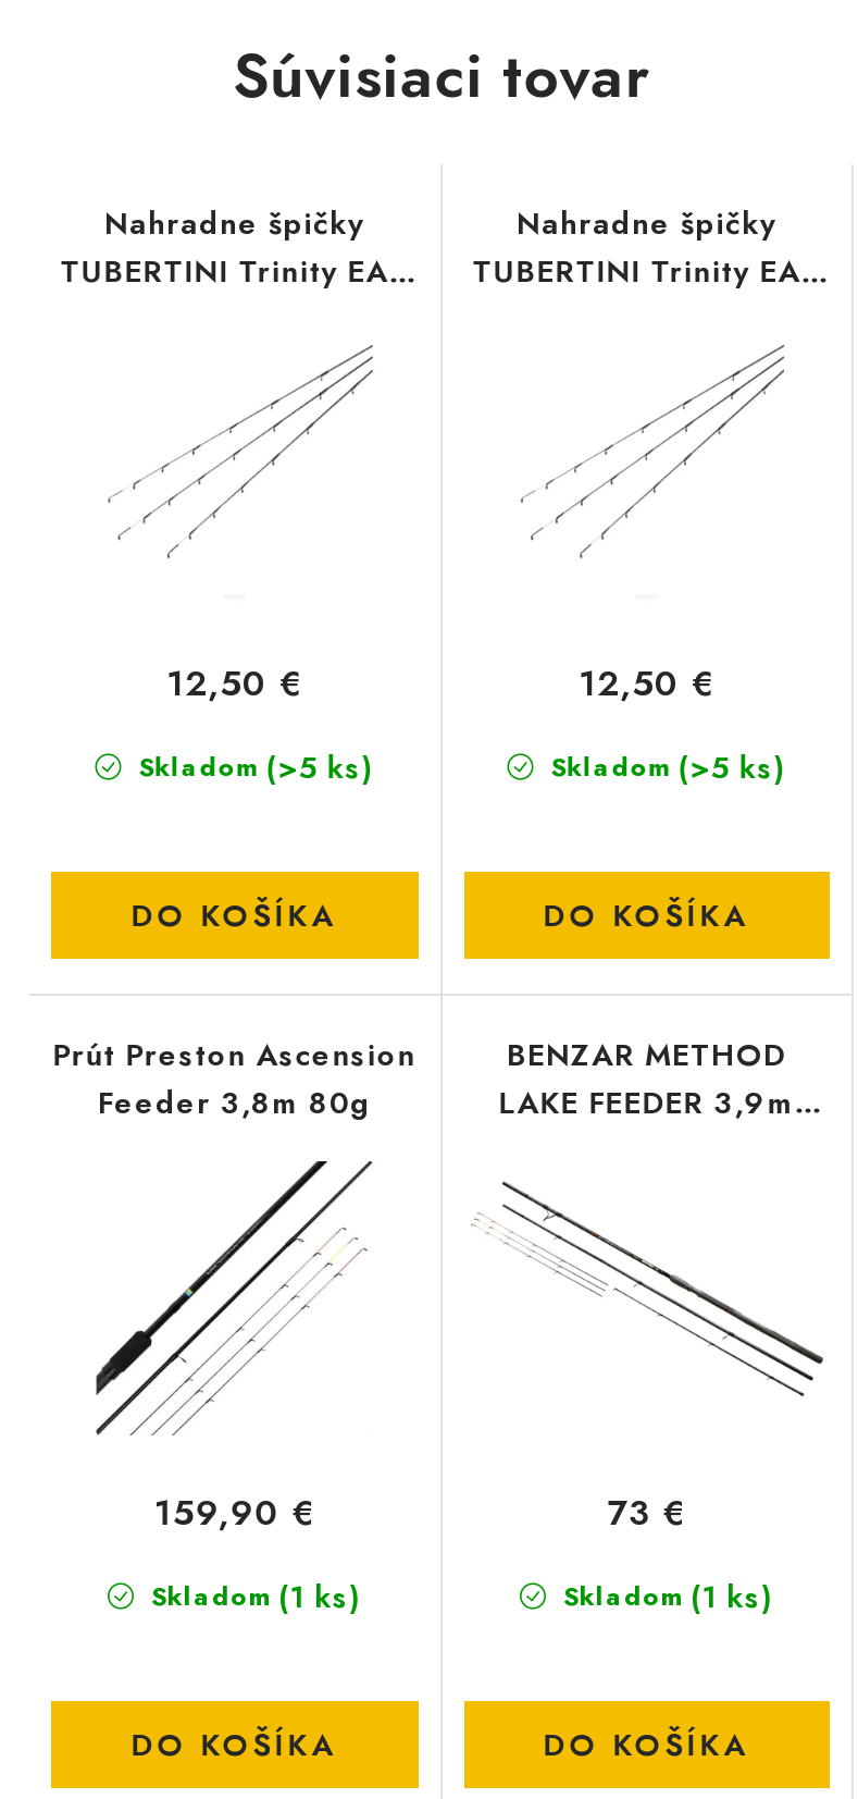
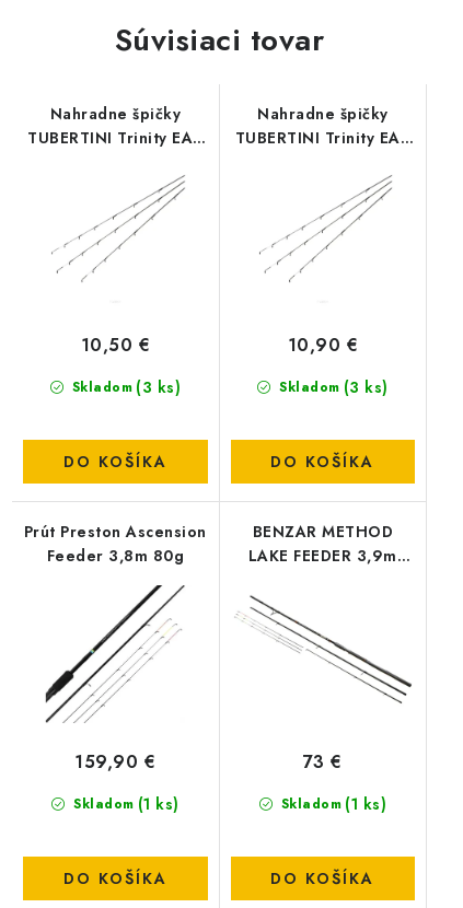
[166,658,302,708] 12,50 € -> [80,332,150,357] 10,50 €
[579,658,714,708] 12,50 € -> [287,332,358,357] 10,90 €
[129,745,373,788] Skladom (>5 ks) -> [67,376,181,398] Skladom (3 ks)
[541,745,786,788] Skladom (>5 ks) -> [274,376,388,398] Skladom (3 ks)

